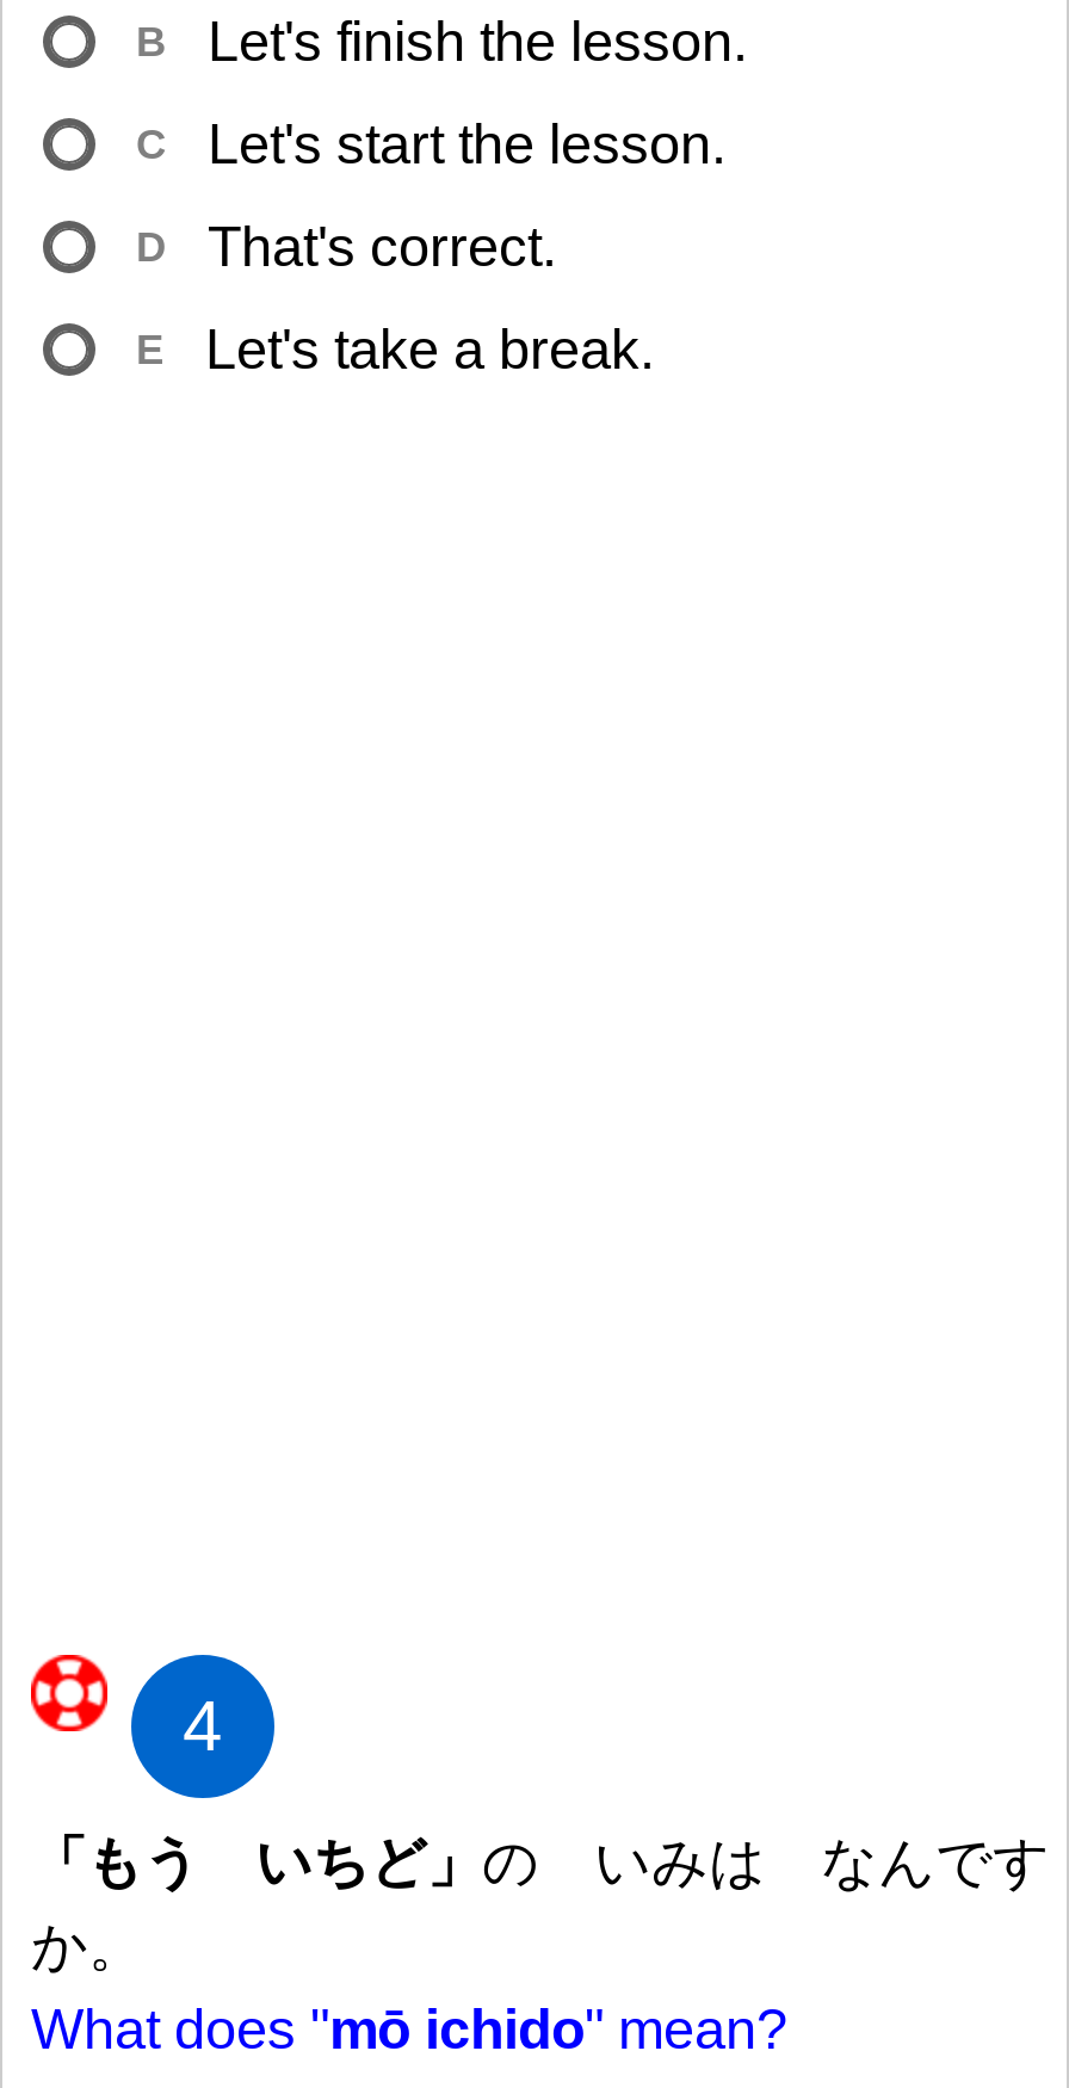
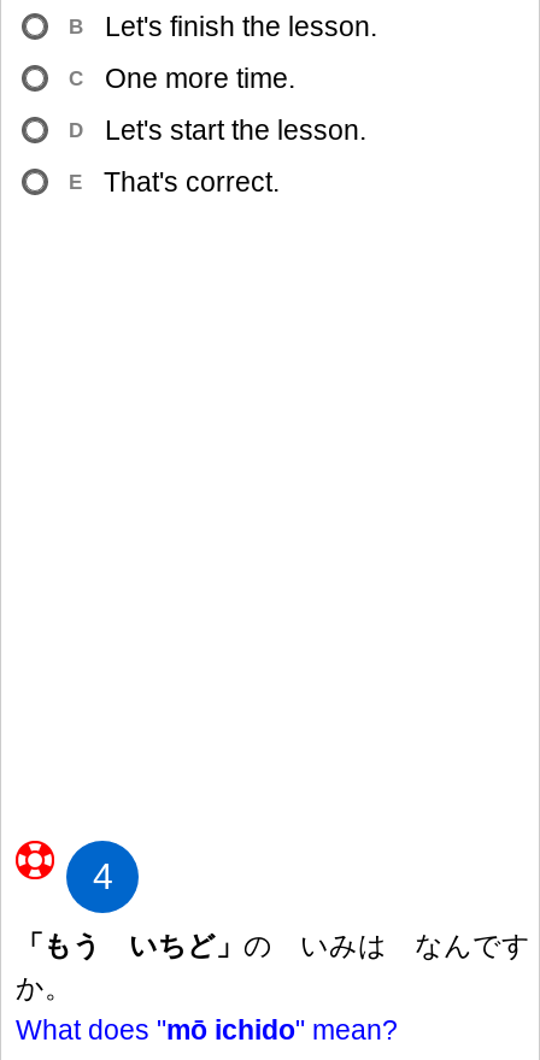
none -> [105,63,295,94] One more time.
moved [208,113,725,175] -> [105,114,366,146]: Let's start the lesson.
moved [208,216,556,278] -> [104,166,280,198]: That's correct.
[205,319,654,381] Let's take a break. -> none

